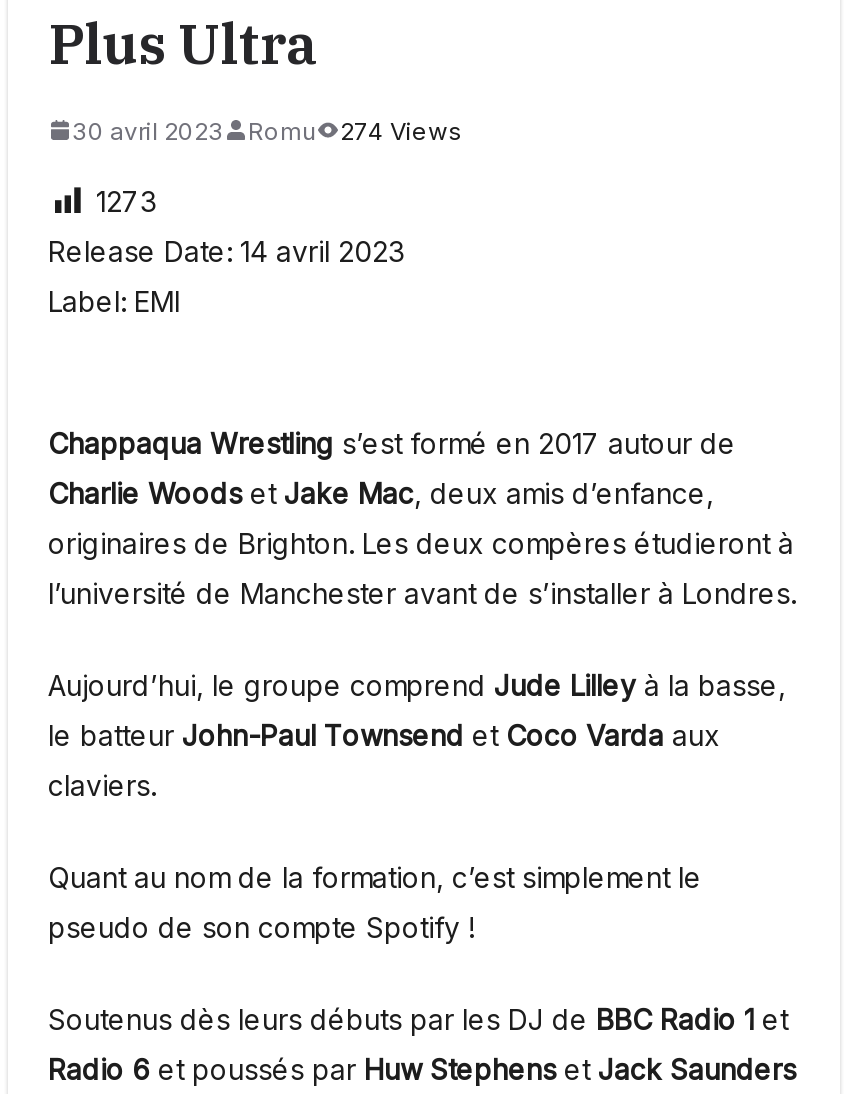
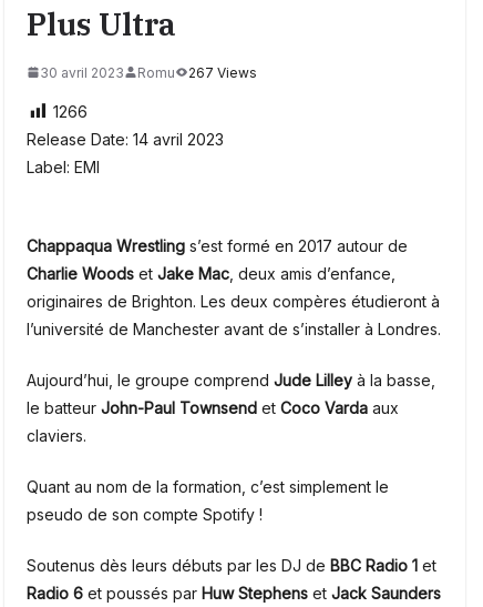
[72,115,462,145] 30 avril 2023 Romu 274 Views -> [40,64,257,81] 30 avril 2023 Romu 267 Views
[96,183,156,217] 1273 -> [53,102,88,121] 1266

